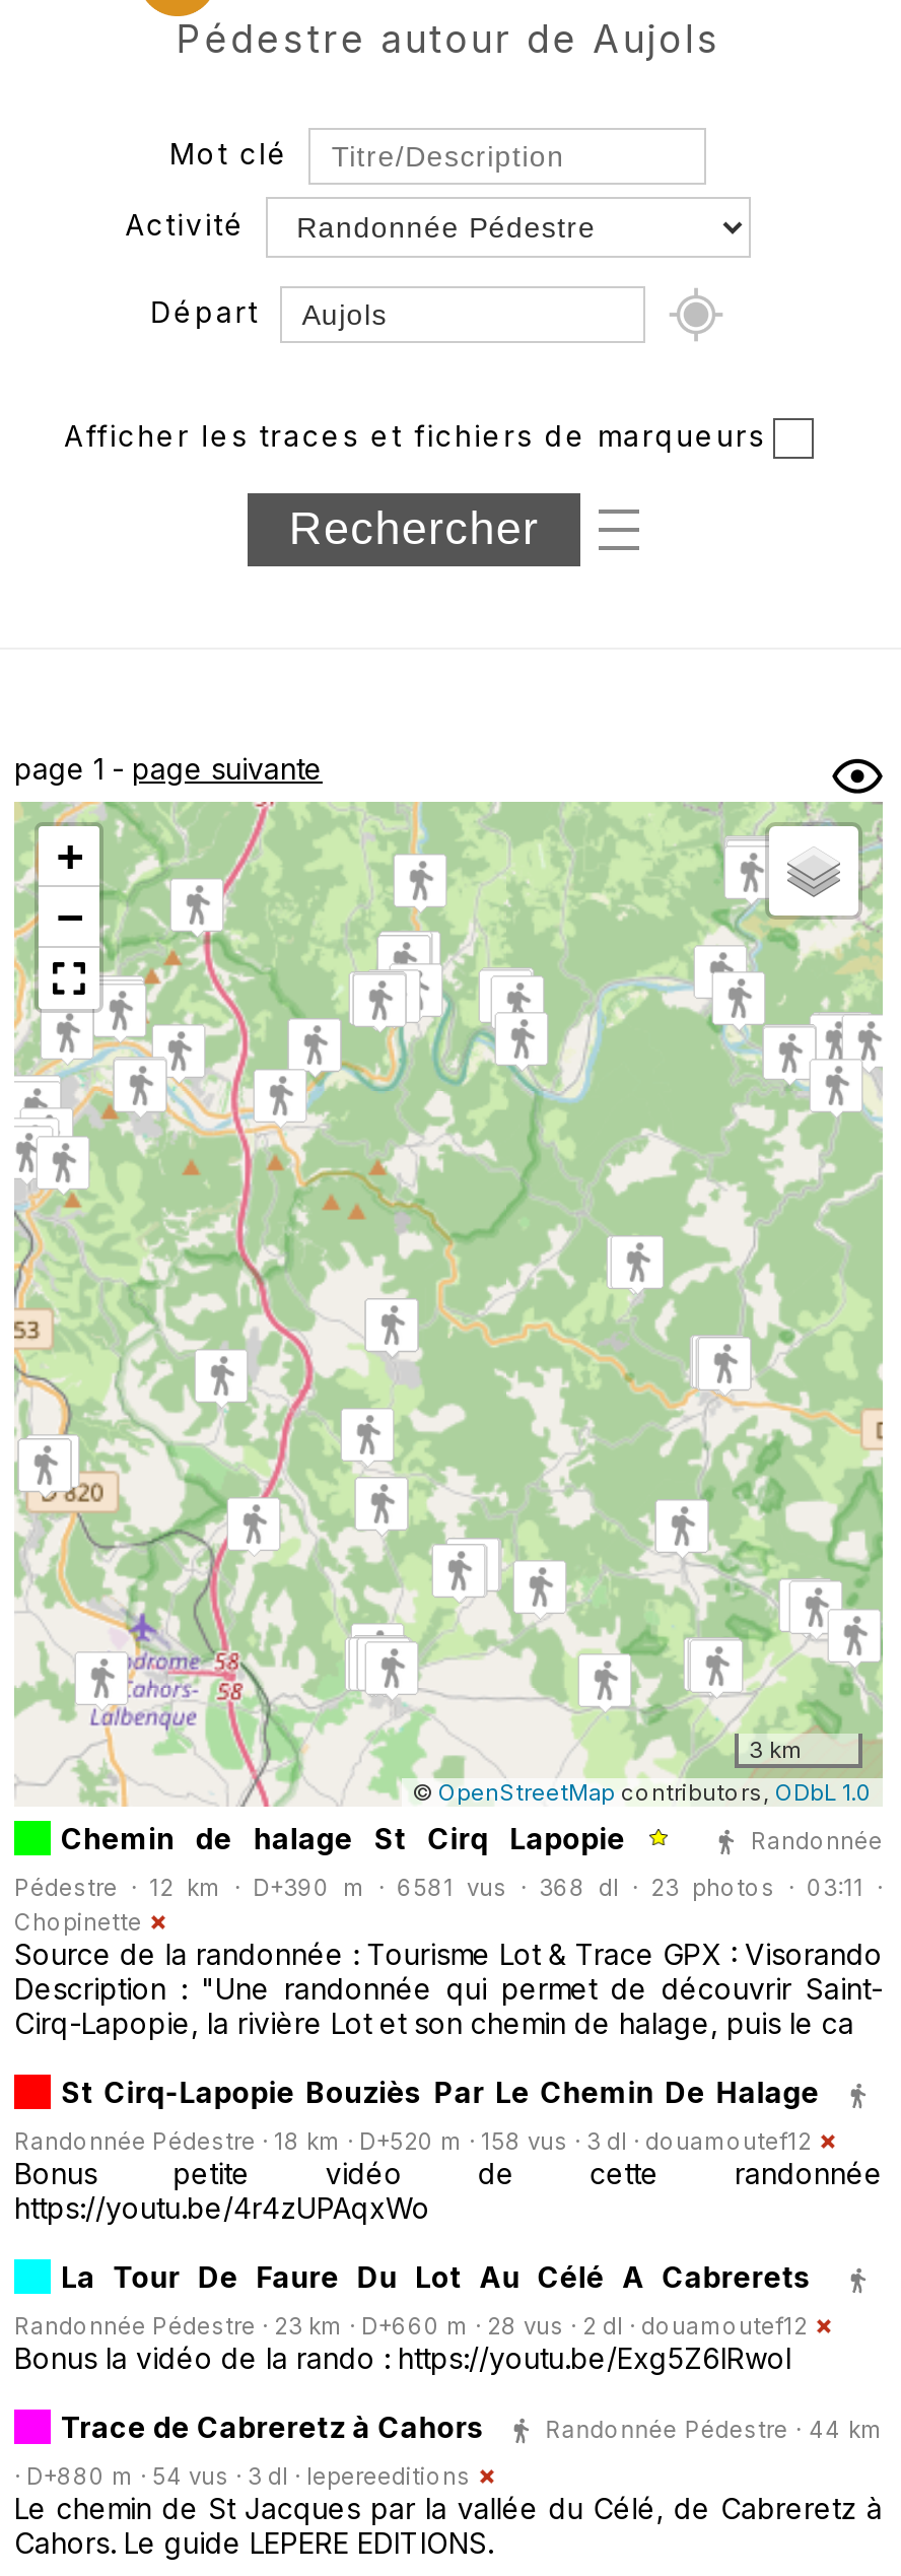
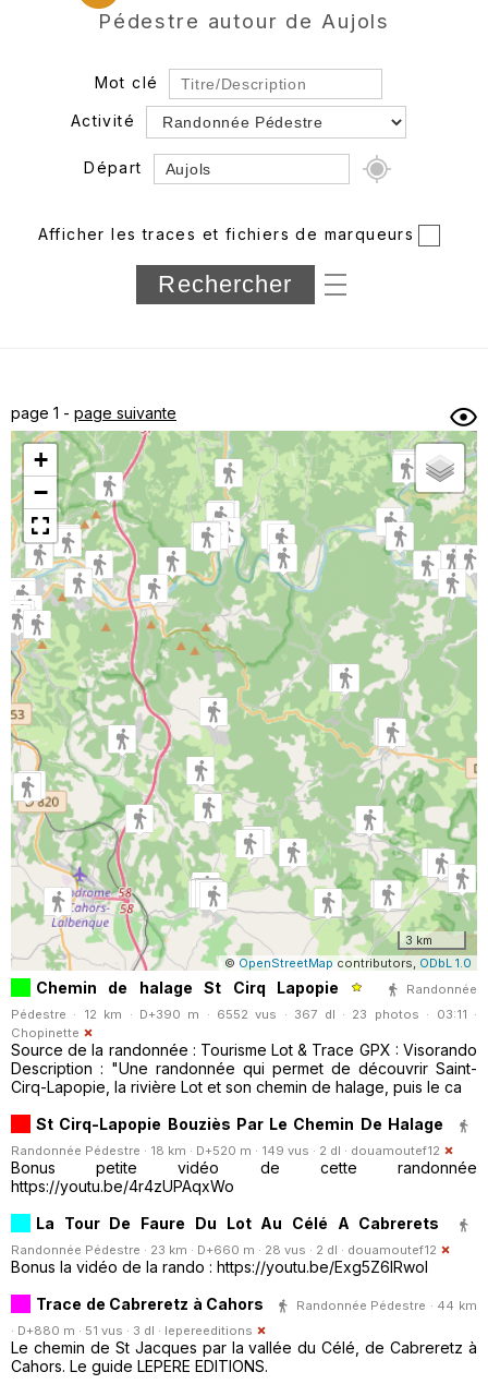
[14,1874,883,1902] Pédestre · 12 km · D+390 m · 6581 vus · 368 dl · 23 photos · 03:11 · -> [11,1007,477,1022] Pédestre · 12 km · D+390 m · 6552 vus · 367 dl · 23 photos · 03:11 ·
[14,2128,812,2156] Randonnée Pédestre · 18 km · D+520 m · 158 vus · 3 dl · douamoutef12 -> [11,1143,440,1158] Randonnée Pédestre · 18 km · D+520 m · 149 vus · 2 dl · douamoutef12
[14,2463,471,2491] · D+880 m · 54 vus · 3 dl · lepereeditions -> [11,1323,253,1338] · D+880 m · 51 vus · 3 dl · lepereeditions

